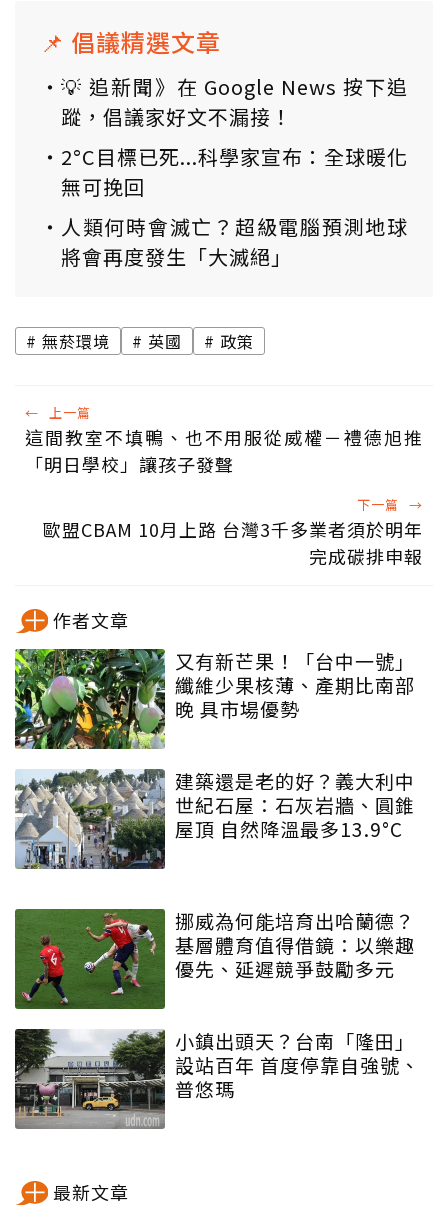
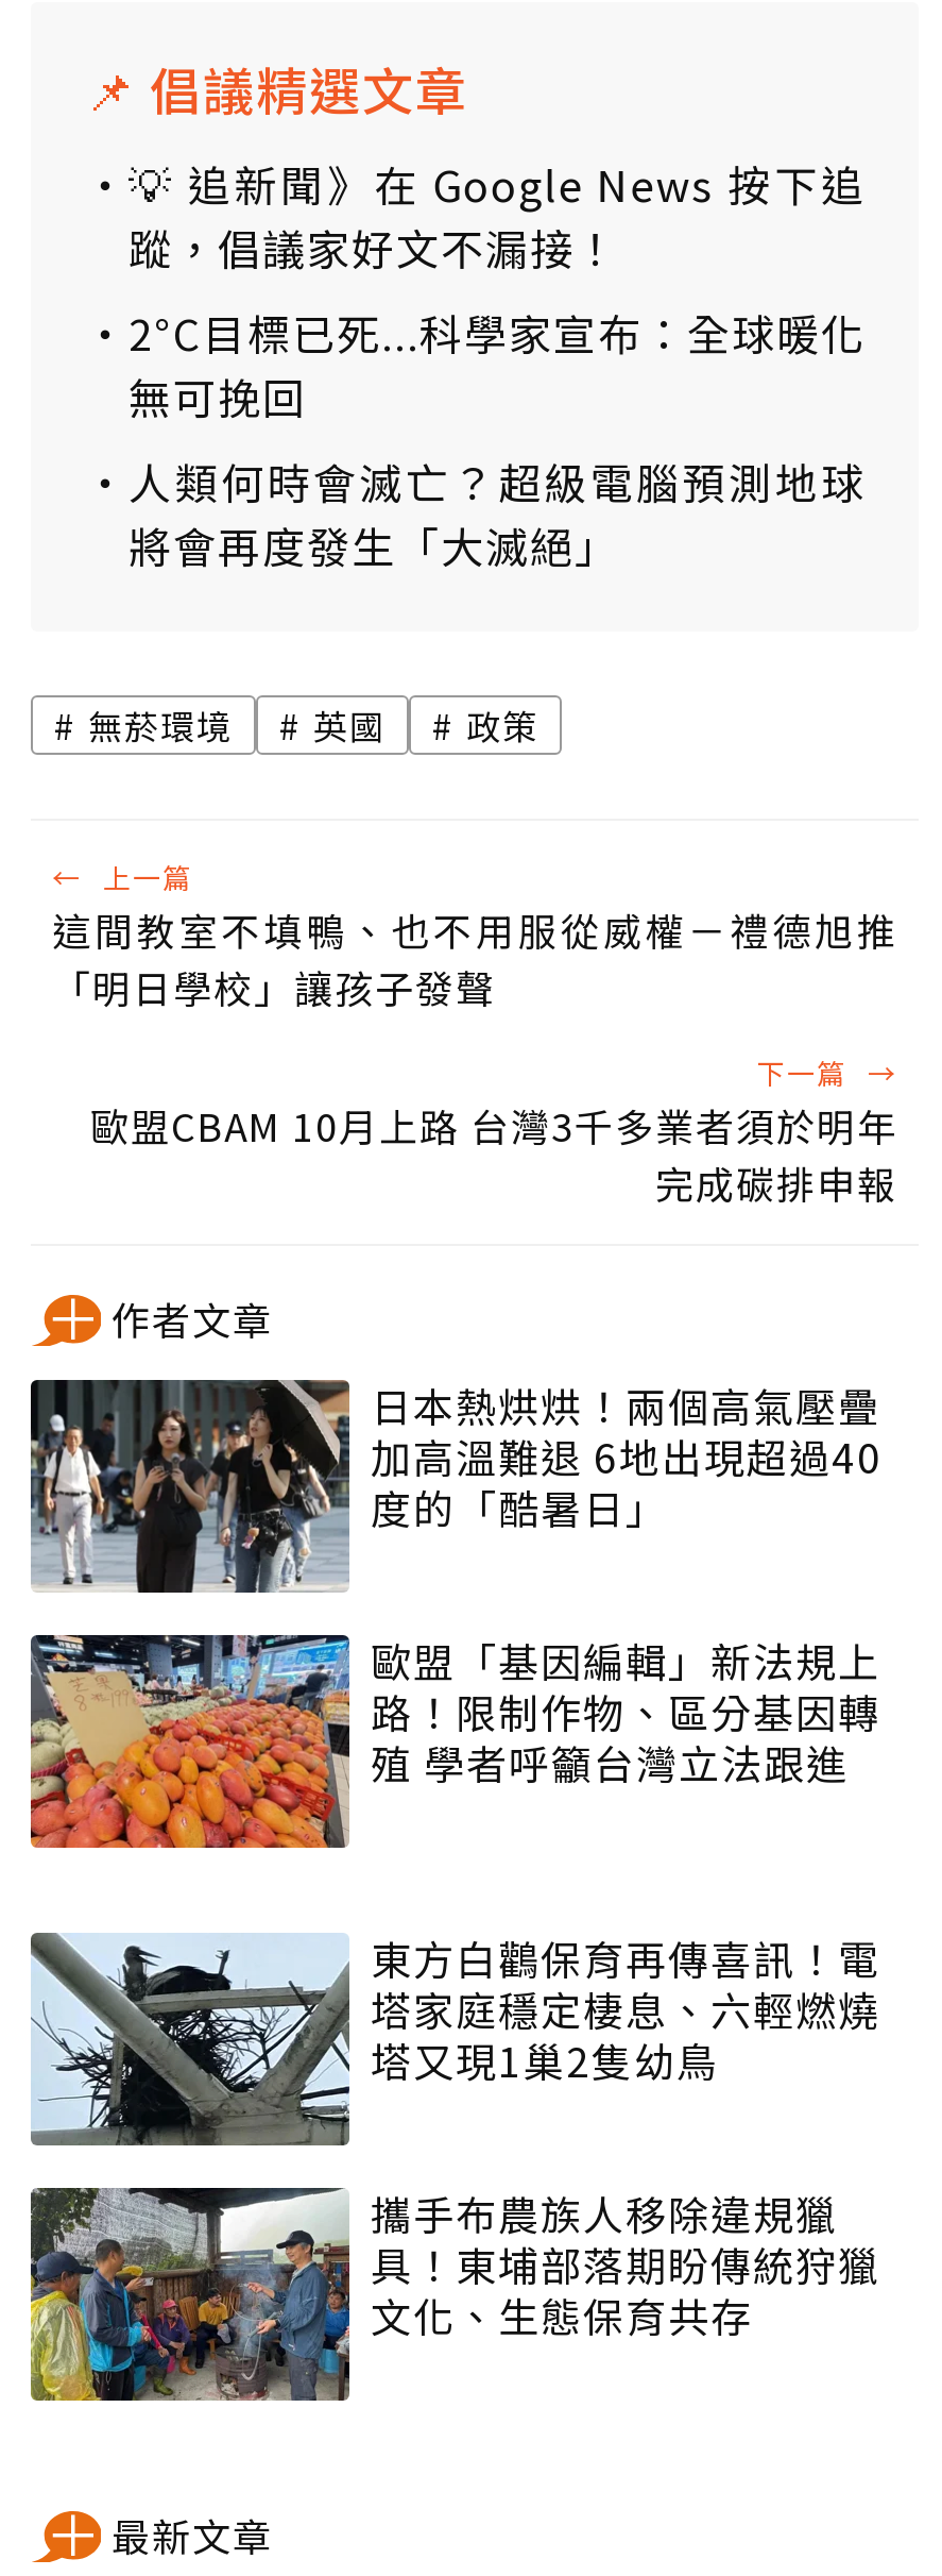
[14,647,415,750] [image] | 又有新芒果！「台中一號」 | 纖維少果核薄、產期比南部 | 晚 具市場優勢 -> [29,1377,883,1595] [image] | 日本熱烘烘！兩個高氣壓疊 | 加高溫難退 6地出現超過40 | 度的「酷暑日」
[15,767,415,870] [image] | 建築還是老的好？義大利中 | 世紀石屋：石灰岩牆、圓錐 | 屋頂 自然降溫最多13.9°C -> [29,1632,880,1850] [image] | 歐盟「基因編輯」新法規上 | 路！限制作物、區分基因轉 | 殖 學者呼籲台灣立法跟進
[14,907,415,1009] [image] | 挪威為何能培育出哈蘭德？ | 基層體育值得借鏡：以樂趣 | 優先、延遲競爭鼓勵多元 -> [29,1930,880,2145] [image] | 東方白鸛保育再傳喜訊！電 | 塔家庭穩定棲息、六輕燃燒 | 塔又現1巢2隻幼鳥
[14,1027,420,1130] [image] | 小鎮出頭天？台南「隆田」 | 設站百年 首度停靠自強號、 | 普悠瑪 -> [29,2185,880,2403] [image] | 攜手布農族人移除違規獵 | 具！東埔部落期盼傳統狩獵 | 文化、生態保育共存

